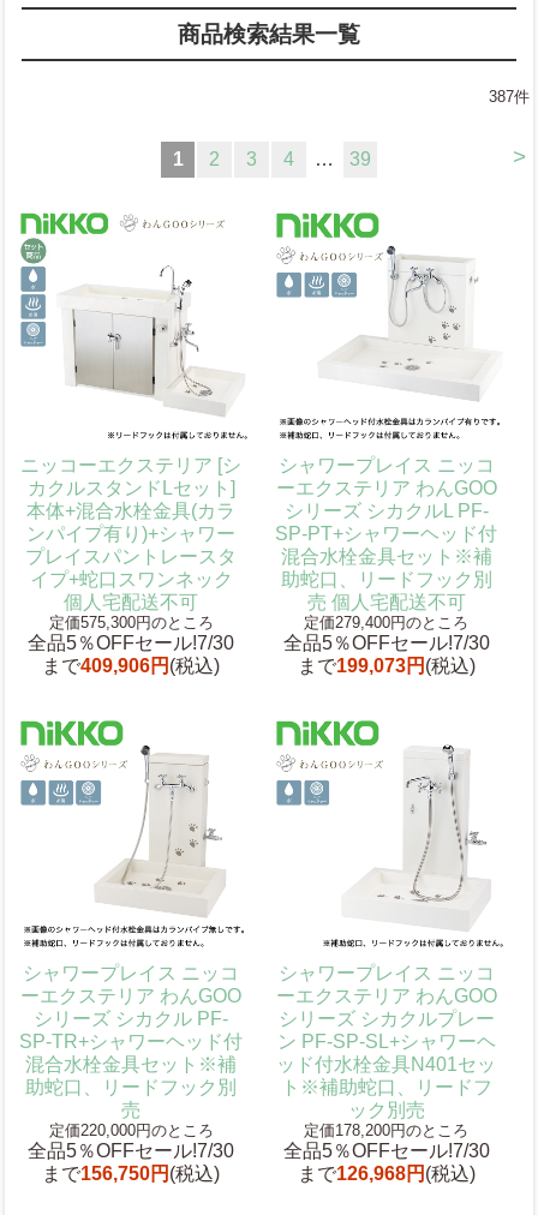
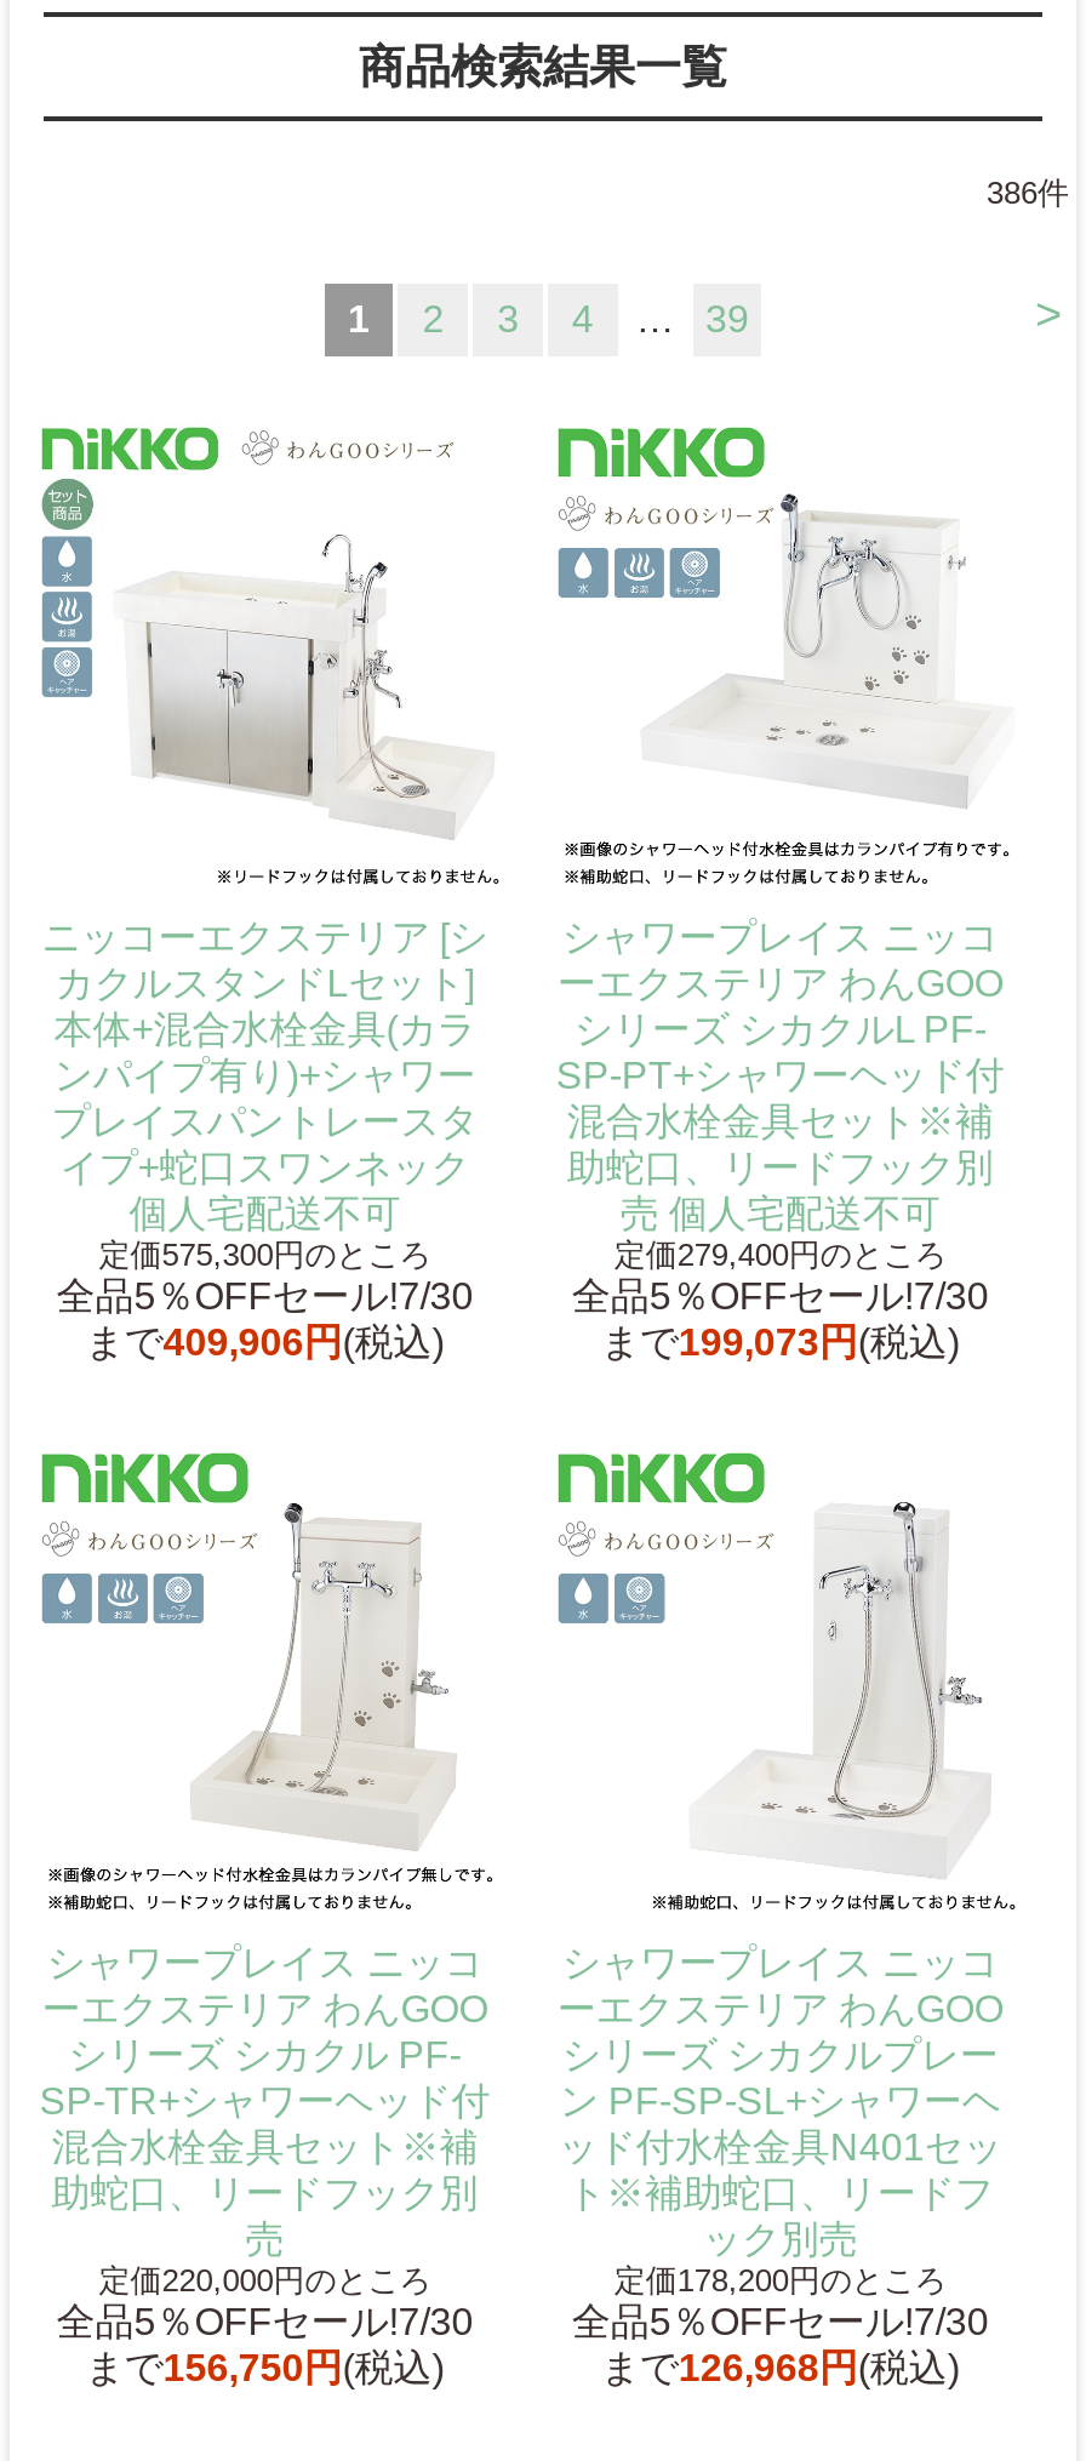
[489,88,530,106] 387件 -> [987,176,1069,212] 386件

